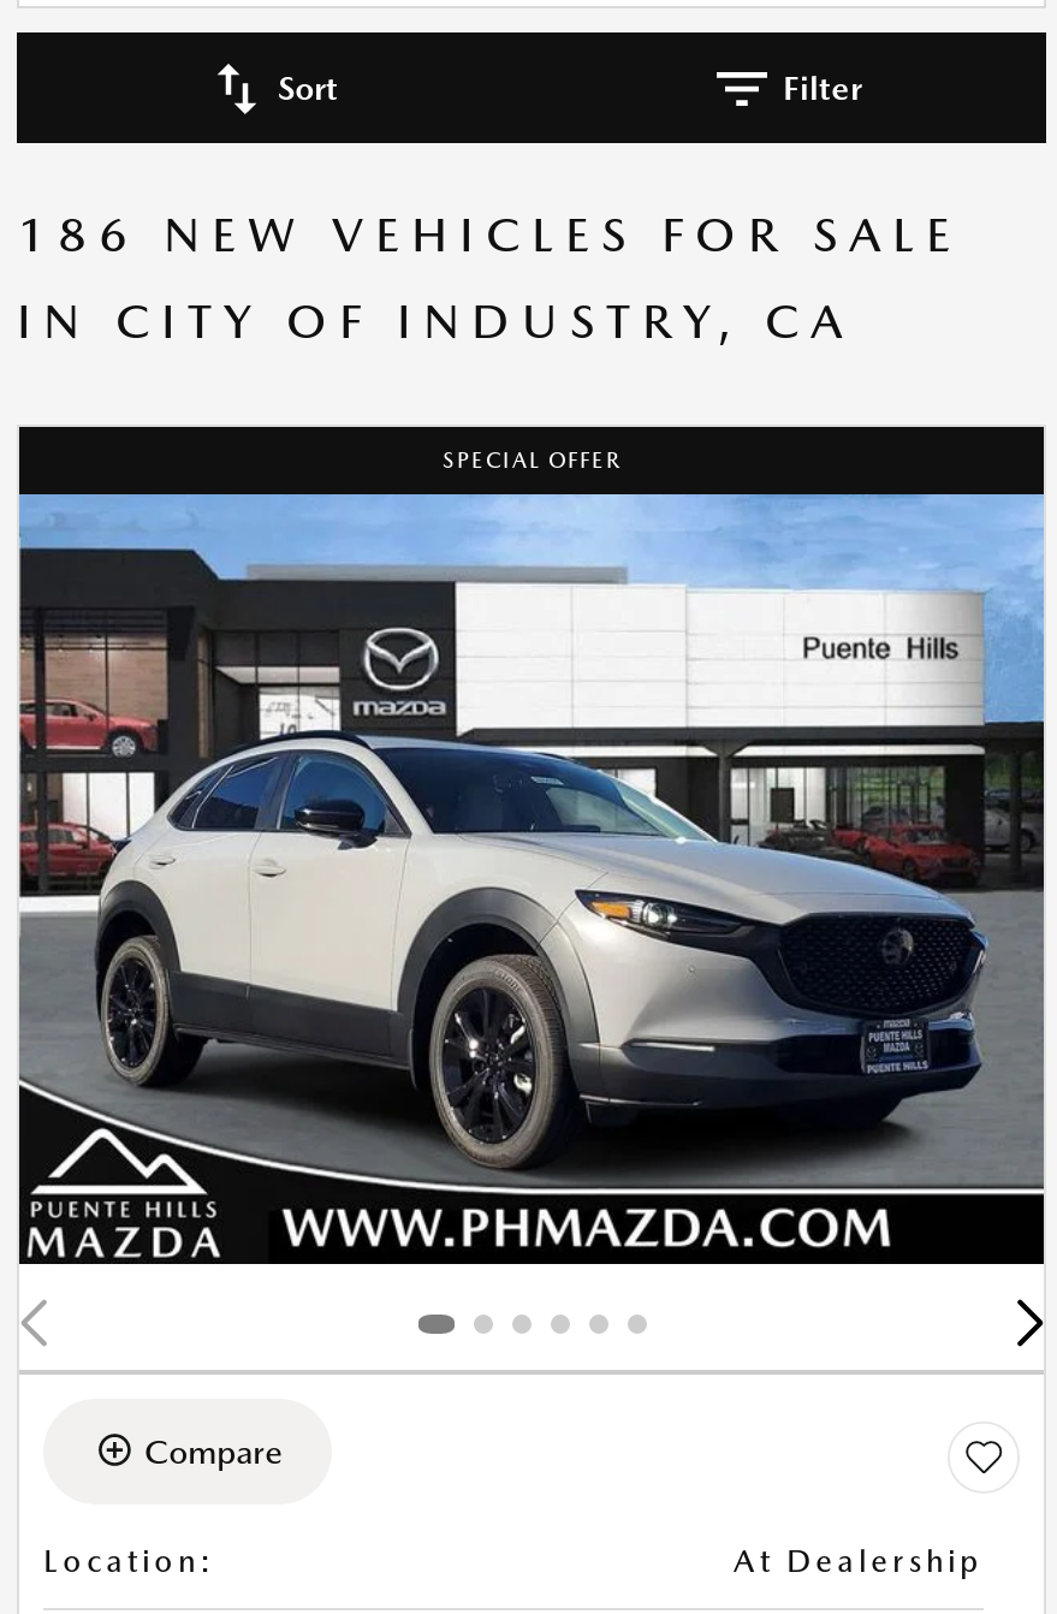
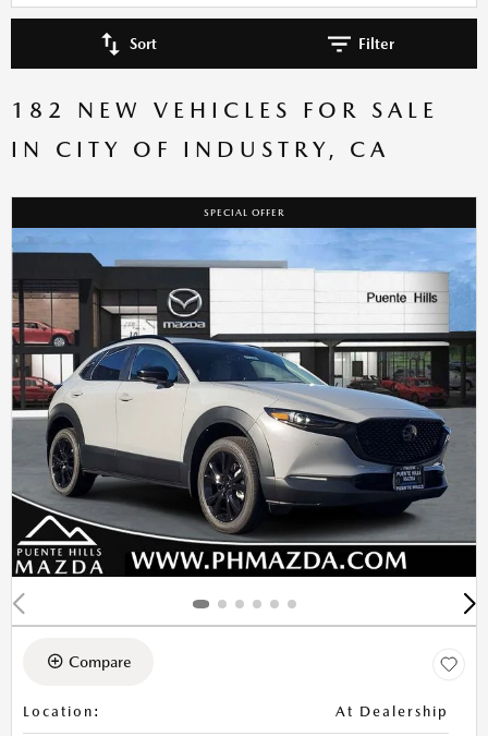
[17,206,962,263] 186 NEW VEHICLES FOR SALE -> [11,97,439,123] 182 NEW VEHICLES FOR SALE

